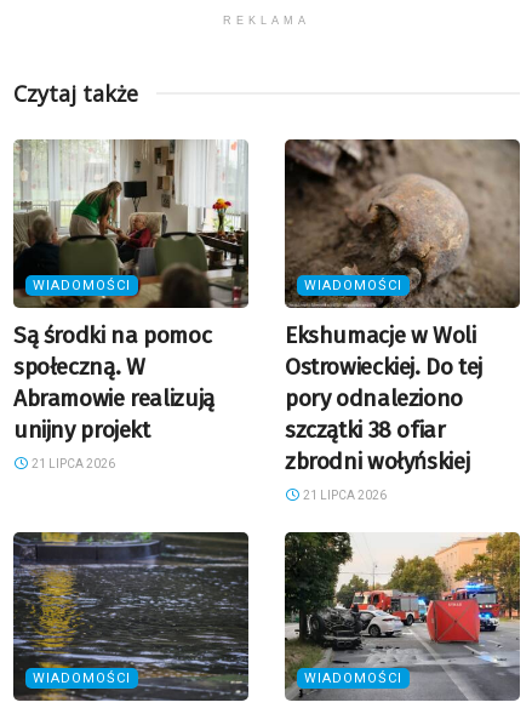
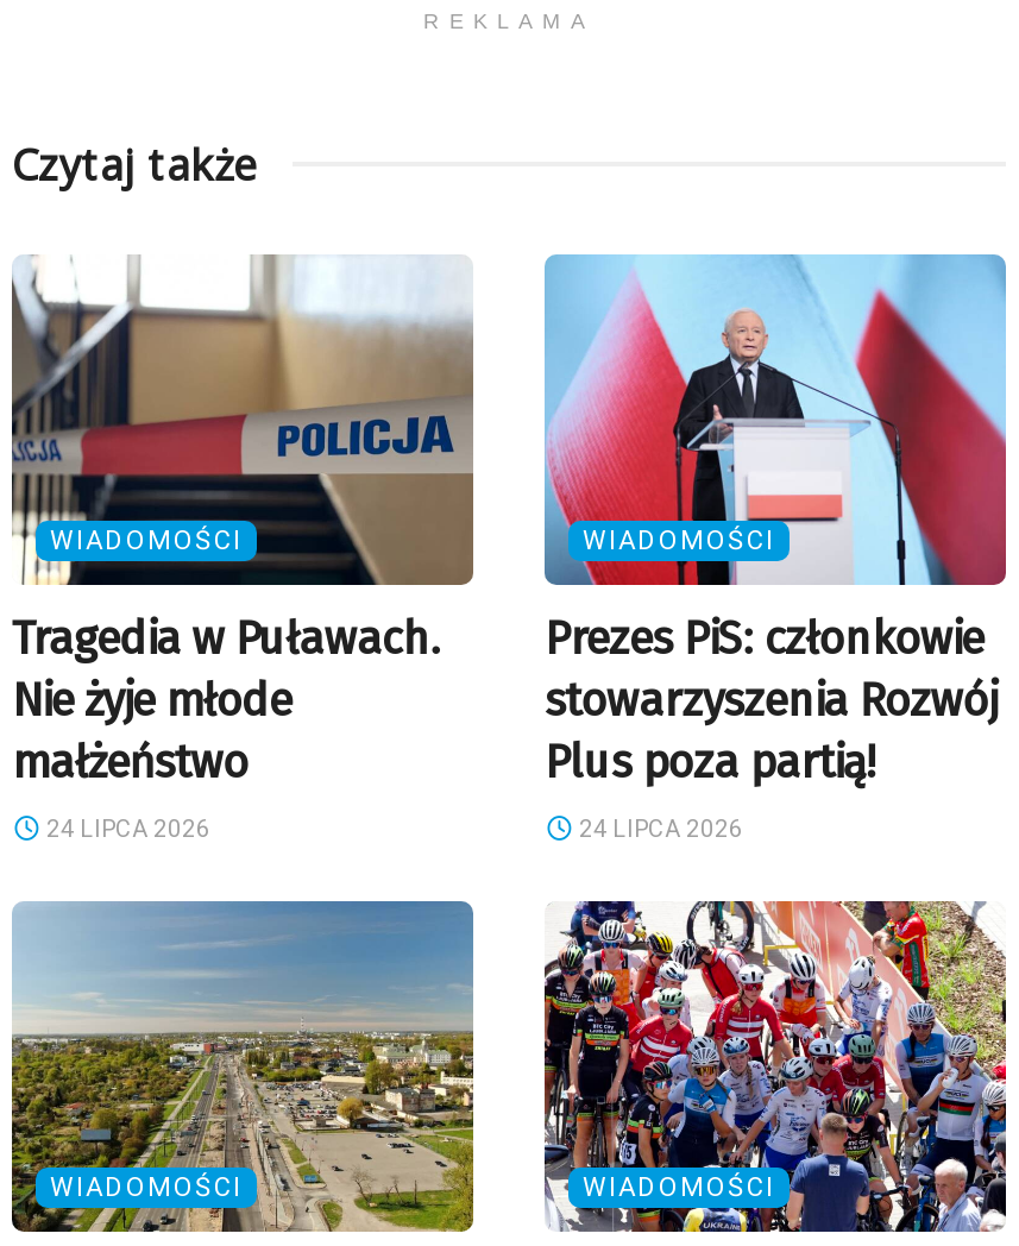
[12,138,250,444] [image] | Są środki na pomoc | społeczną. W | Abramowie realizują | unijny projekt -> [12,254,476,789] [image] | Tragedia w Puławach. | Nie żyje młode | małżeństwo
[284,138,521,475] [image] | Ekshumacje w Woli | Ostrowieckiej. Do tej | pory odnaleziono | szczątki 38 ofiar | zbrodni wołyńskiej -> [542,252,1008,789] [image] | Prezes PiS: członkowie | stowarzyszenia Rozwój | Plus poza partią!
[28,457,115,470] 21 LIPCA 2026 -> [42,816,210,842] 24 LIPCA 2026
[300,489,386,502] 21 LIPCA 2026 -> [574,816,743,842] 24 LIPCA 2026
[12,531,250,702] [image] -> [12,899,476,1234] [image]
[285,531,521,702] [image] -> [542,901,1008,1234] [image]

